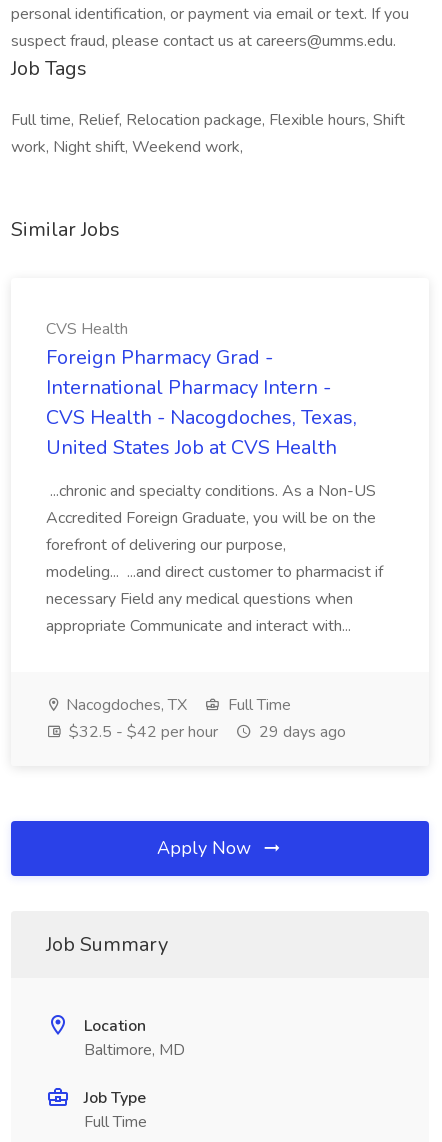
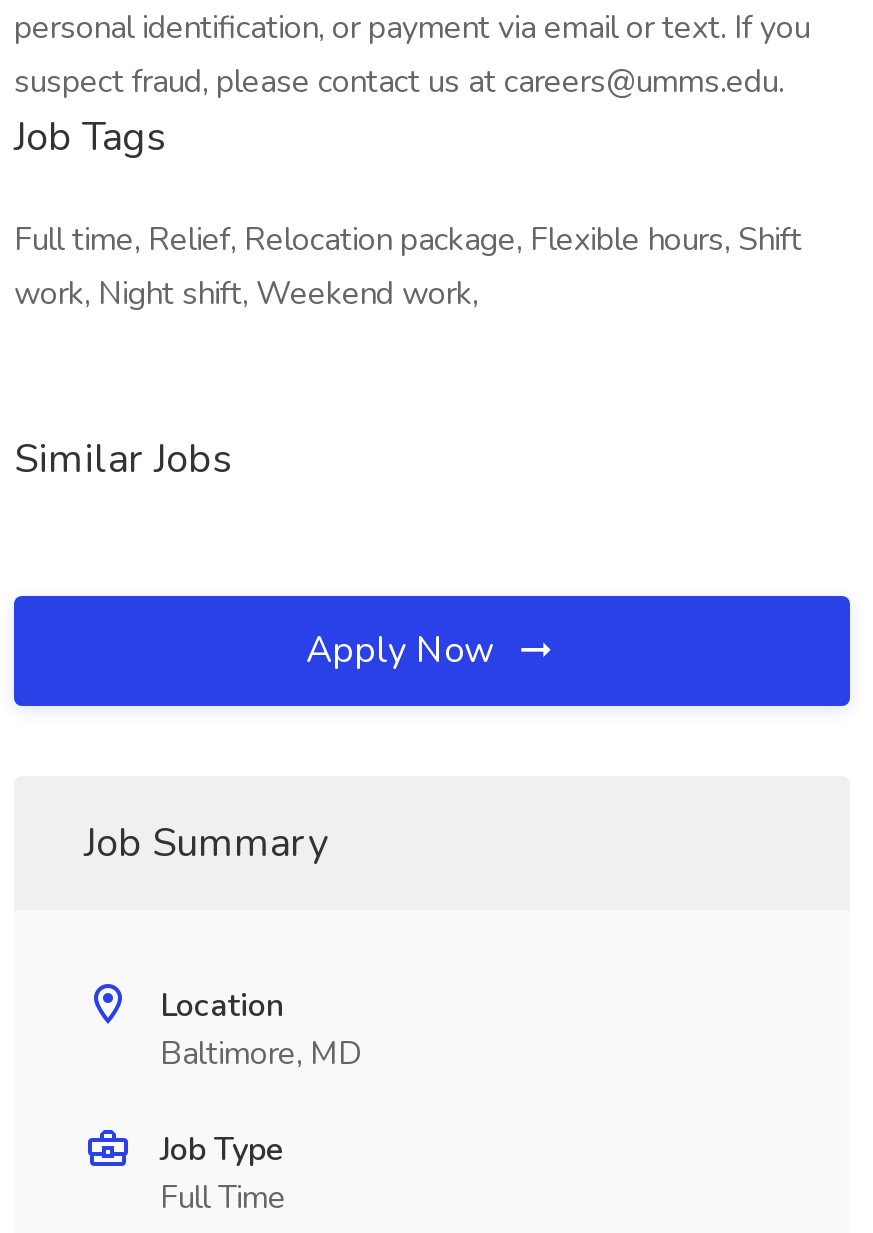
[46,318,383,637] CVS Health | Foreign Pharmacy Grad - | International Pharmacy Intern - | CVS Health - Nacogdoches, Texas, | United States Job at CVS Health | ...chronic and specialty conditions. As a Non-US | Accredited Foreign Graduate, you will be on the | forefront of delivering our purpose, | modeling... ...and direct customer to pharmacist if | necessary Field any medical questions when | appropriate Communicate and interact with... -> none
[62,694,346,743] Nacogdoches, TX | Full Time | $32.5 - $42 per hour | 29 days ago -> none

